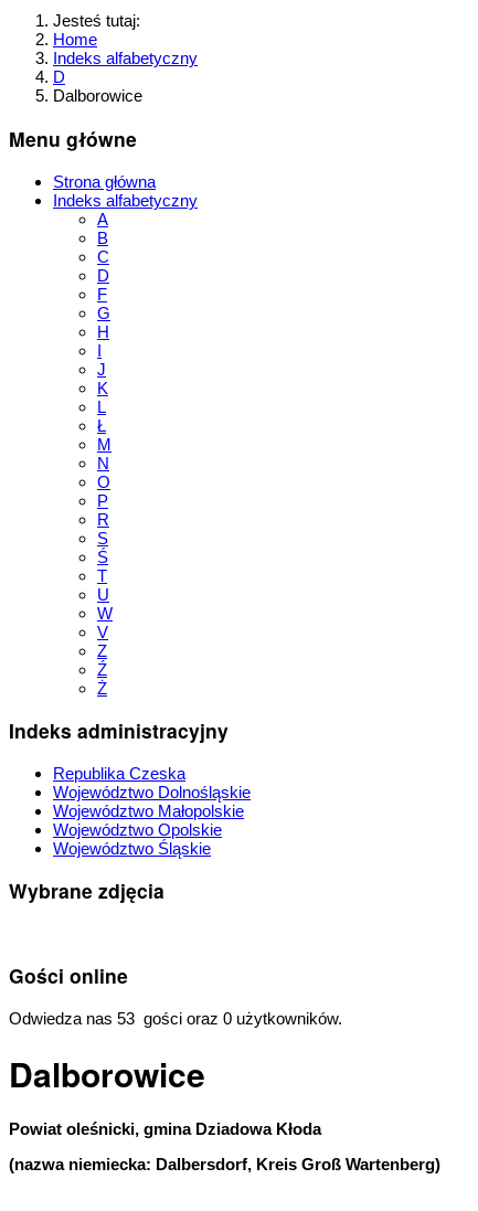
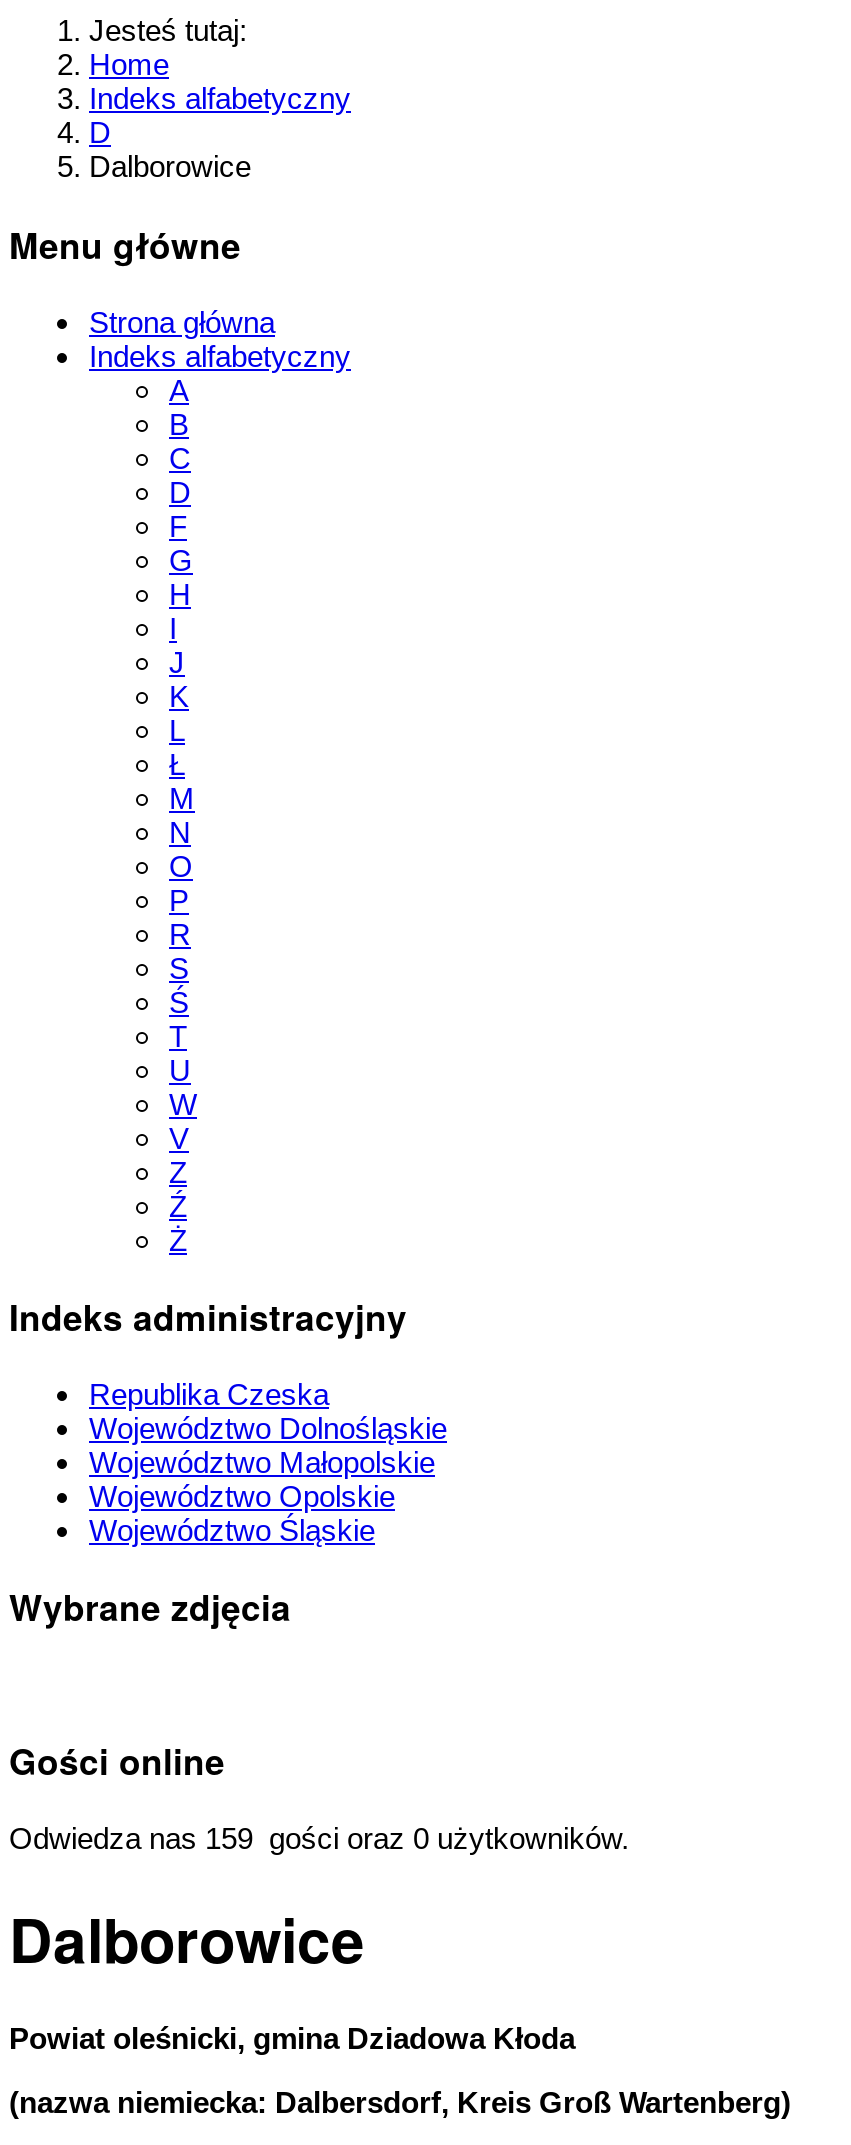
[9,1009,342,1028] Odwiedza nas 53 gości oraz 0 użytkowników. -> [9,1821,629,1855] Odwiedza nas 159 gości oraz 0 użytkowników.

